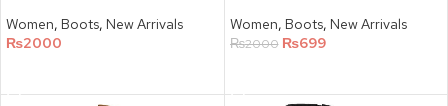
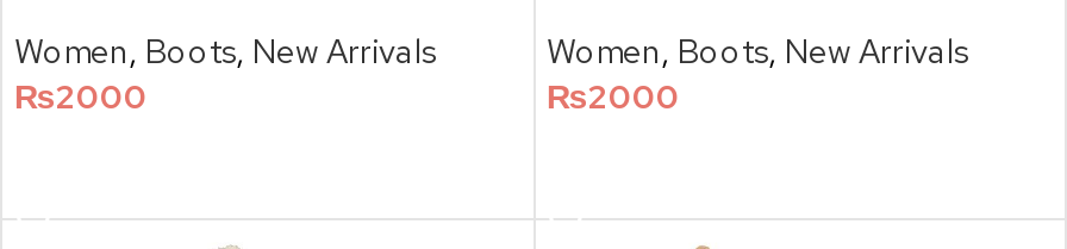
[229,33,325,51] ₨2000 ₨699 -> [547,76,680,119] ₨2000

